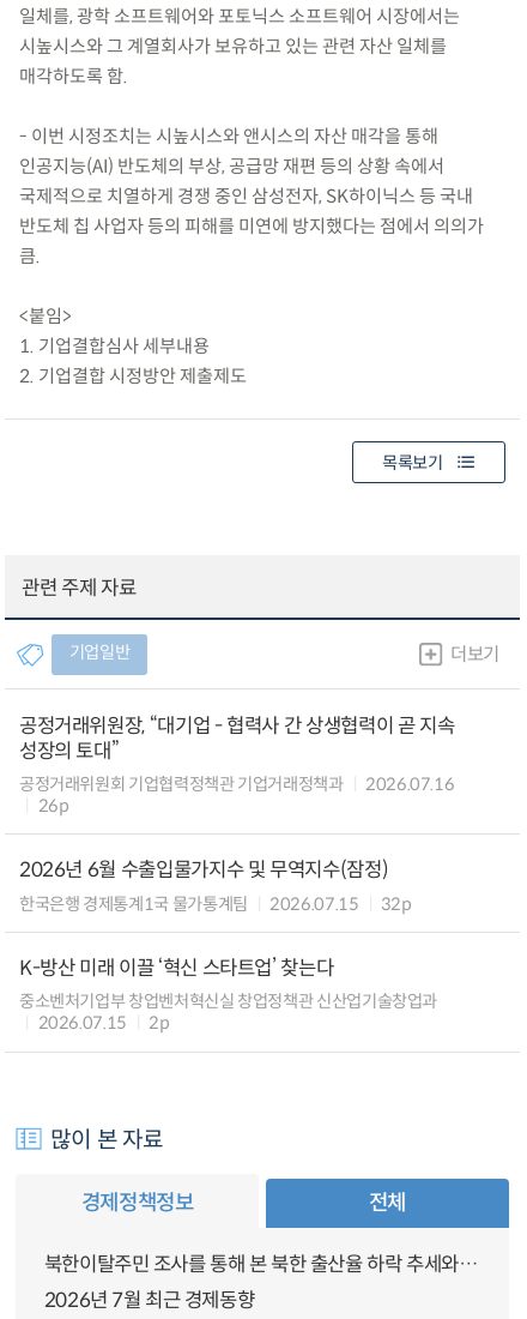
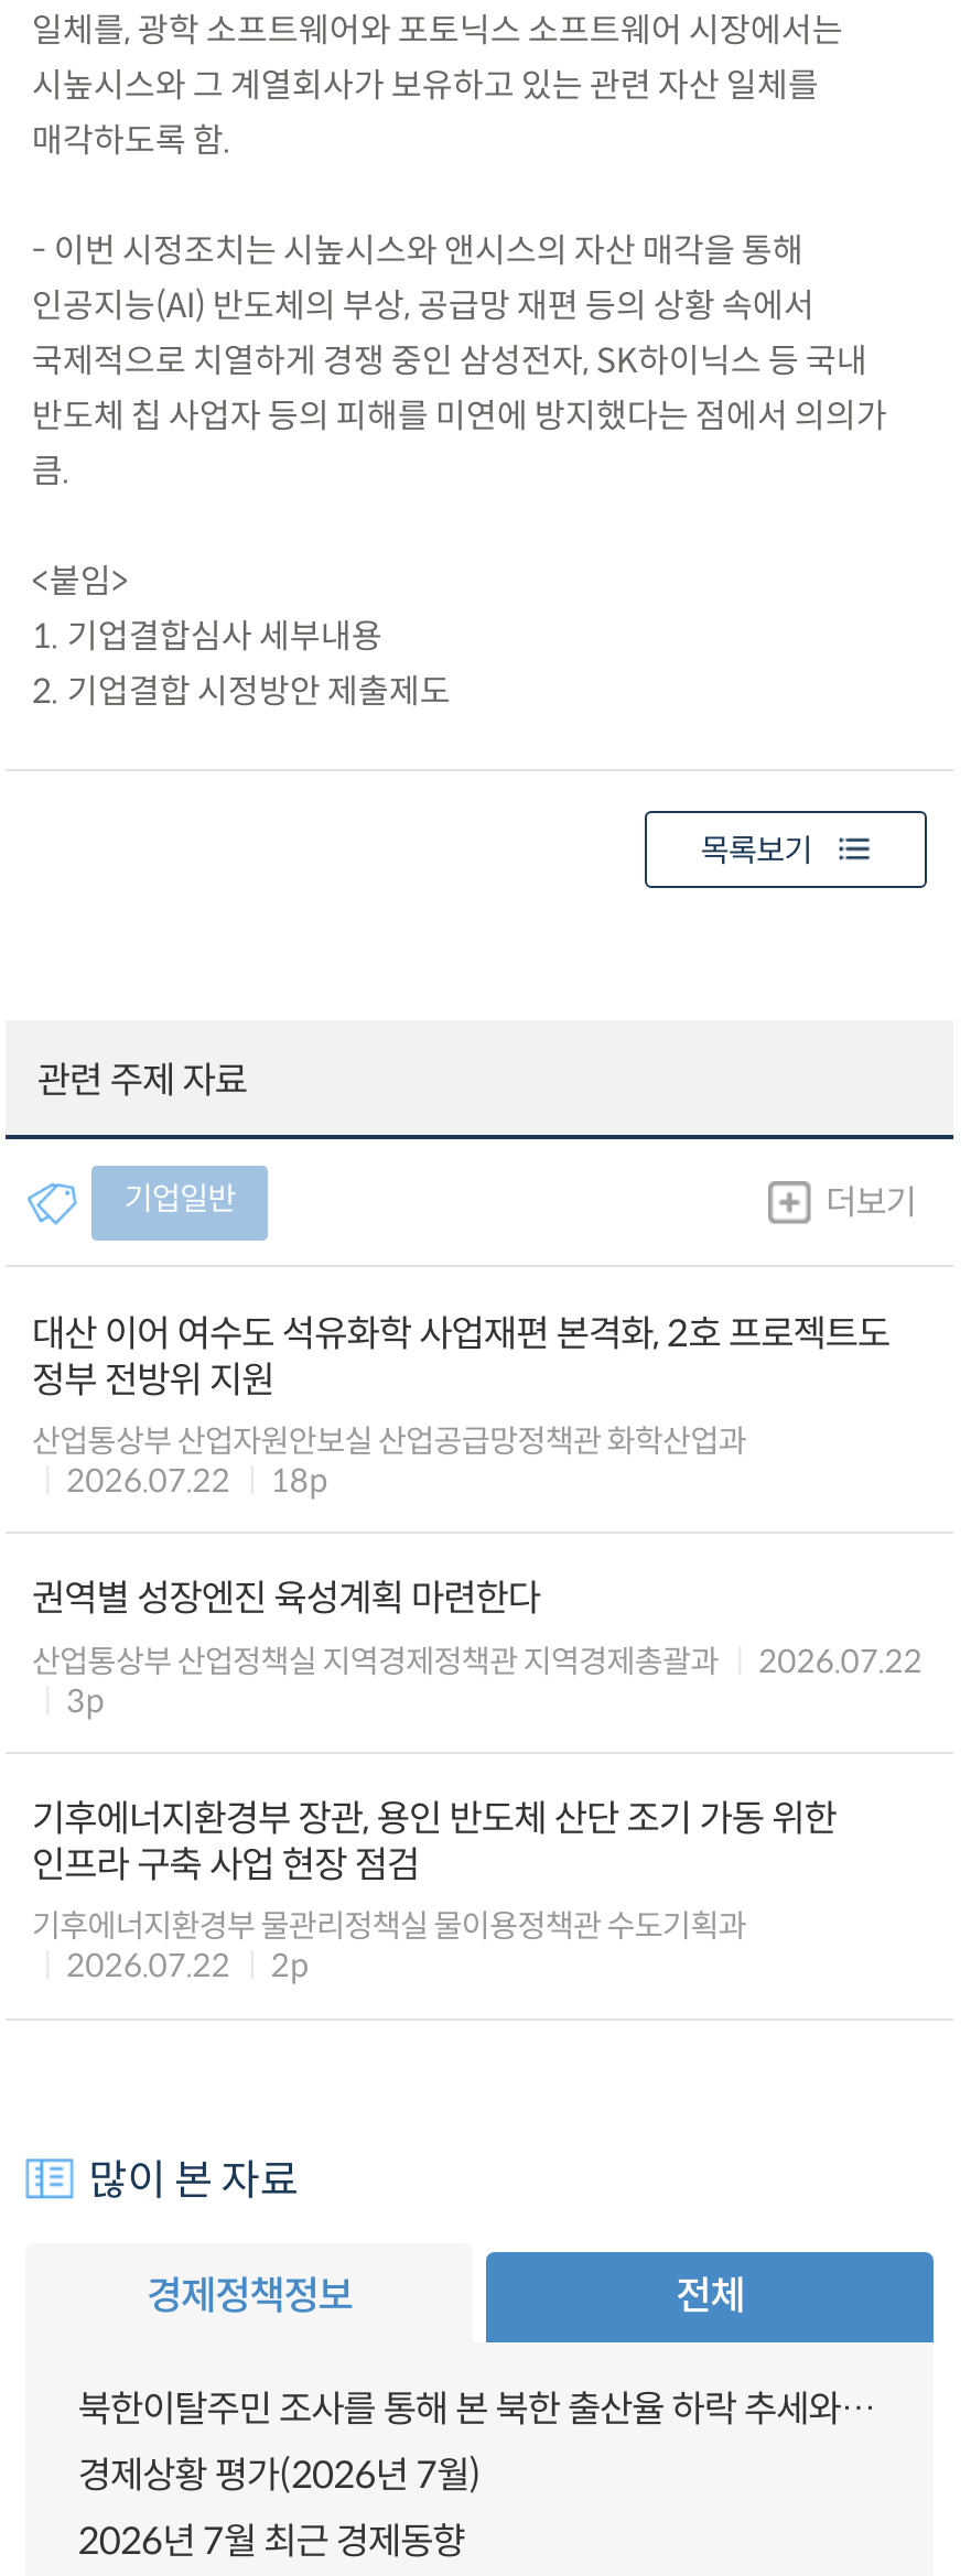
[19,713,454,816] 공정거래위원장, “대기업 - 협력사 간 상생협력이 곧 지속 | 성장의 토대” | 공정거래위원회 기업협력정책관 기업거래정책과 | 2026.07.16 | 26p -> [32,1310,890,1500] 대산 이어 여수도 석유화학 사업재편 본격화, 2호 프로젝트도 | 정부 전방위 지원 | 산업통상부 산업자원안보실 산업공급망정책관 화학산업과 | 2026.07.22 | 18p
[19,858,412,915] 2026년 6월 수출입물가지수 및 무역지수(잠정) | 한국은행 경제통계1국 물가통계팀 | 2026.07.15 | 32p -> [32,1576,922,1720] 권역별 성장엔진 육성계획 마련한다 | 산업통상부 산업정책실 지역경제정책관 지역경제총괄과 | 2026.07.22 | 3p
[19,956,437,1034] K-방산 미래 이끌 ‘혁신 스타트업’ 찾는다 | 중소벤처기업부 창업벤처혁신실 창업정책관 신산업기술창업과 | 2026.07.15 -> [32,1796,836,1987] 기후에너지환경부 장관, 용인 반도체 산단 조기 가동 위한 | 인프라 구축 사업 현장 점검 | 기후에너지환경부 물관리정책실 물이용정책관 수도기획과 | 2026.07.22
none -> [78,2452,481,2499] 경제상황 평가(2026년 7월)

